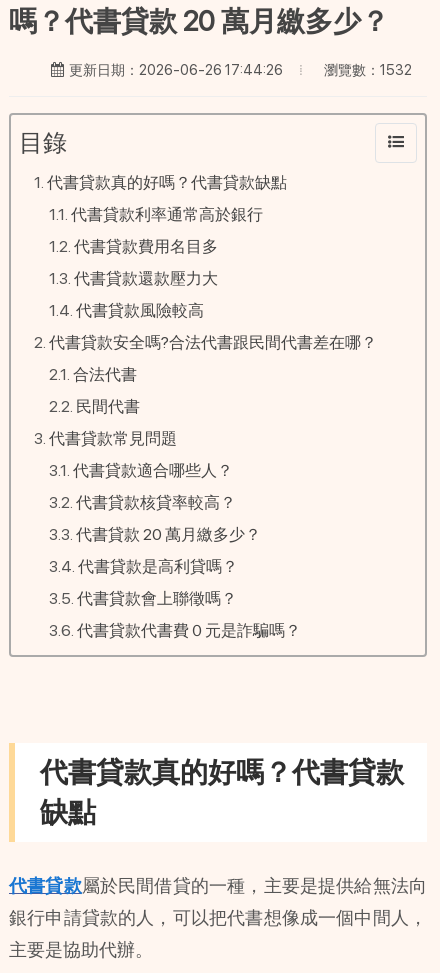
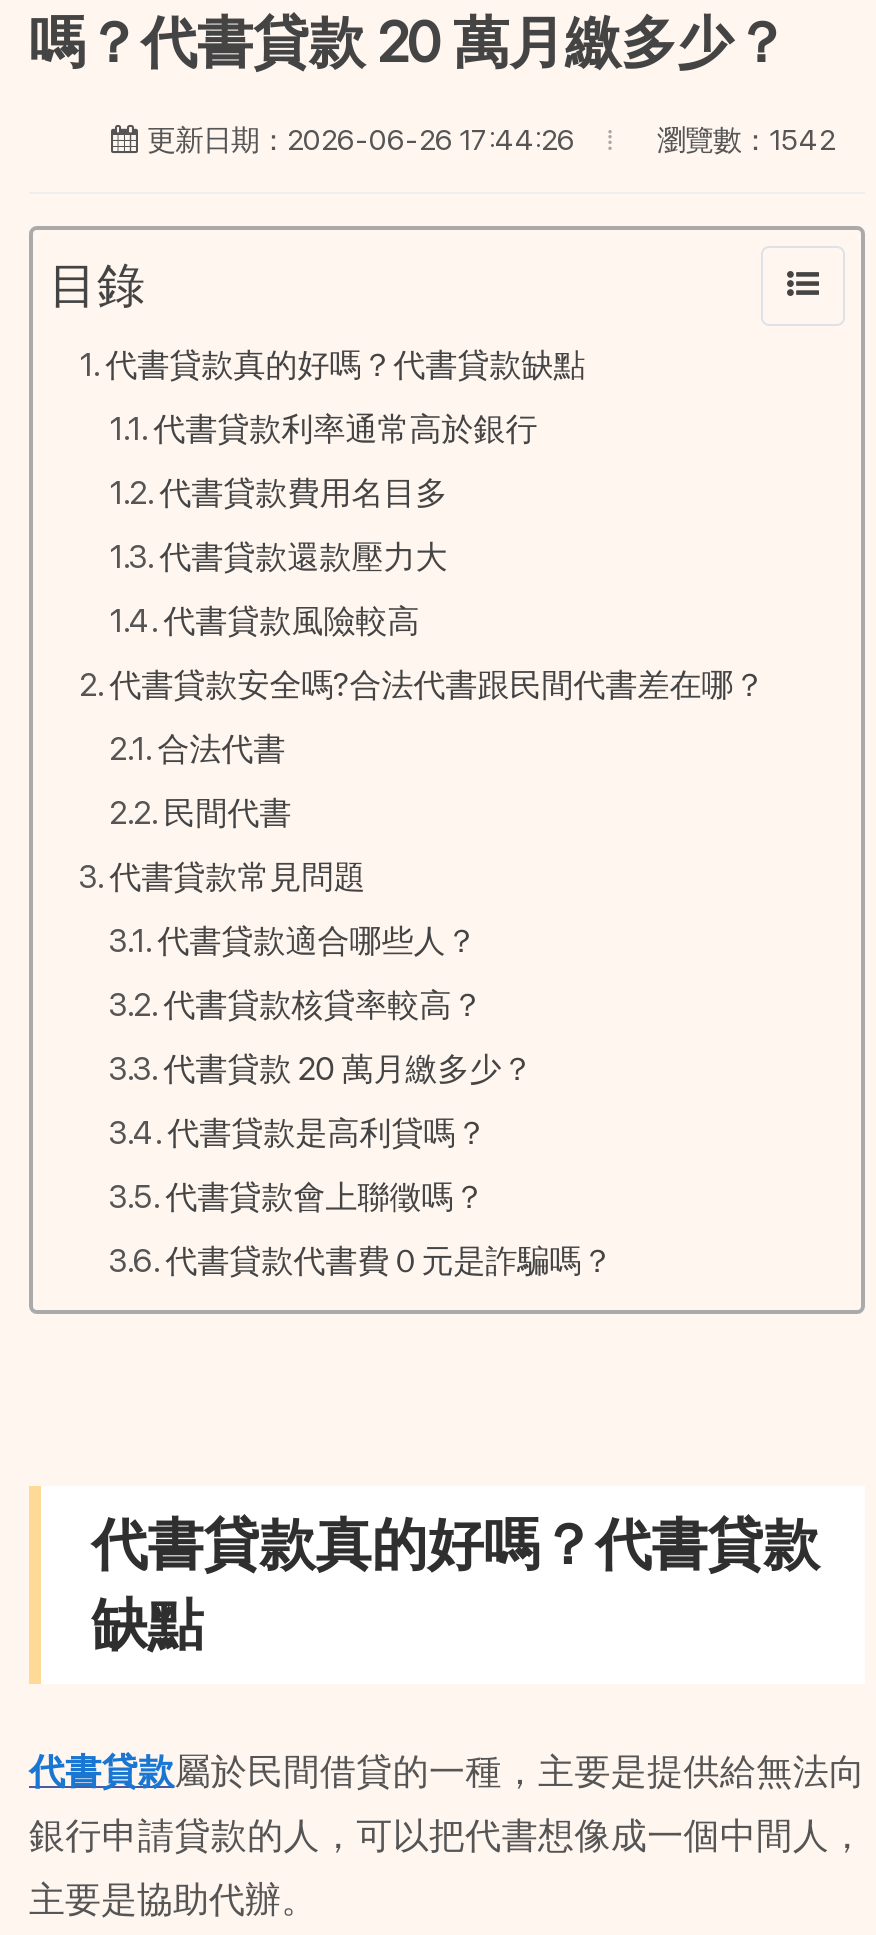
[324,60,412,77] 瀏覽數：1532 -> [657,121,835,155] 瀏覽數：1542

